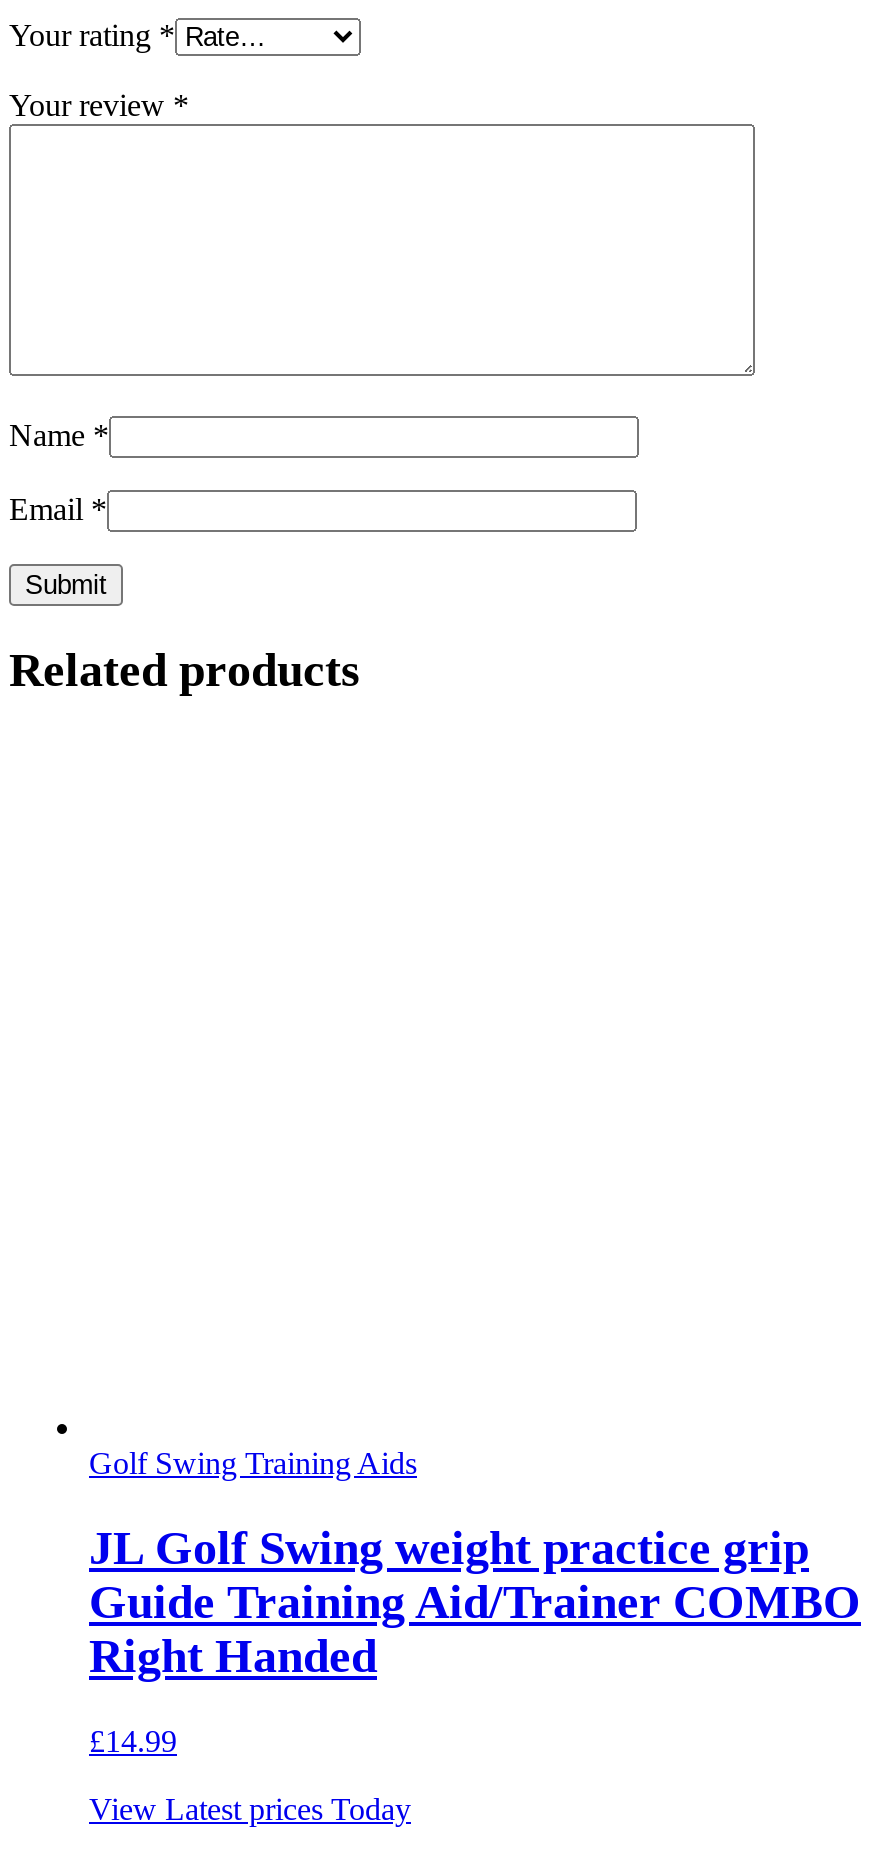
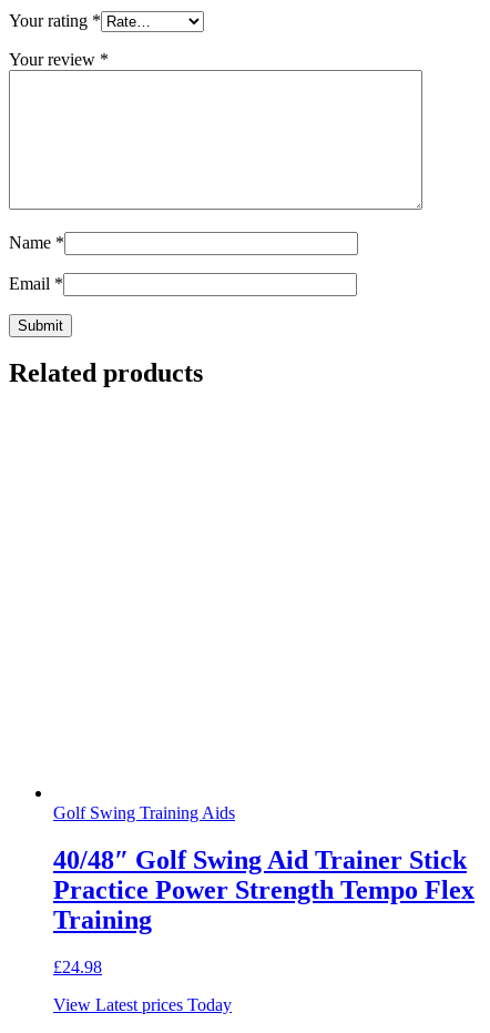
[89,1522,861,1682] JL Golf Swing weight practice grip | Guide Training Aid/Trainer COMBO | Right Handed -> [53,846,474,934] 40/48″ Golf Swing Aid Trainer Stick | Practice Power Strength Tempo Flex | Training
[89,1724,177,1758] £14.99 -> [53,958,102,977] £24.98

